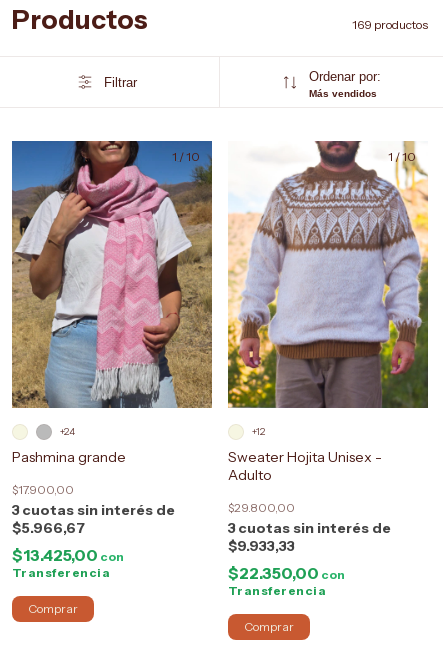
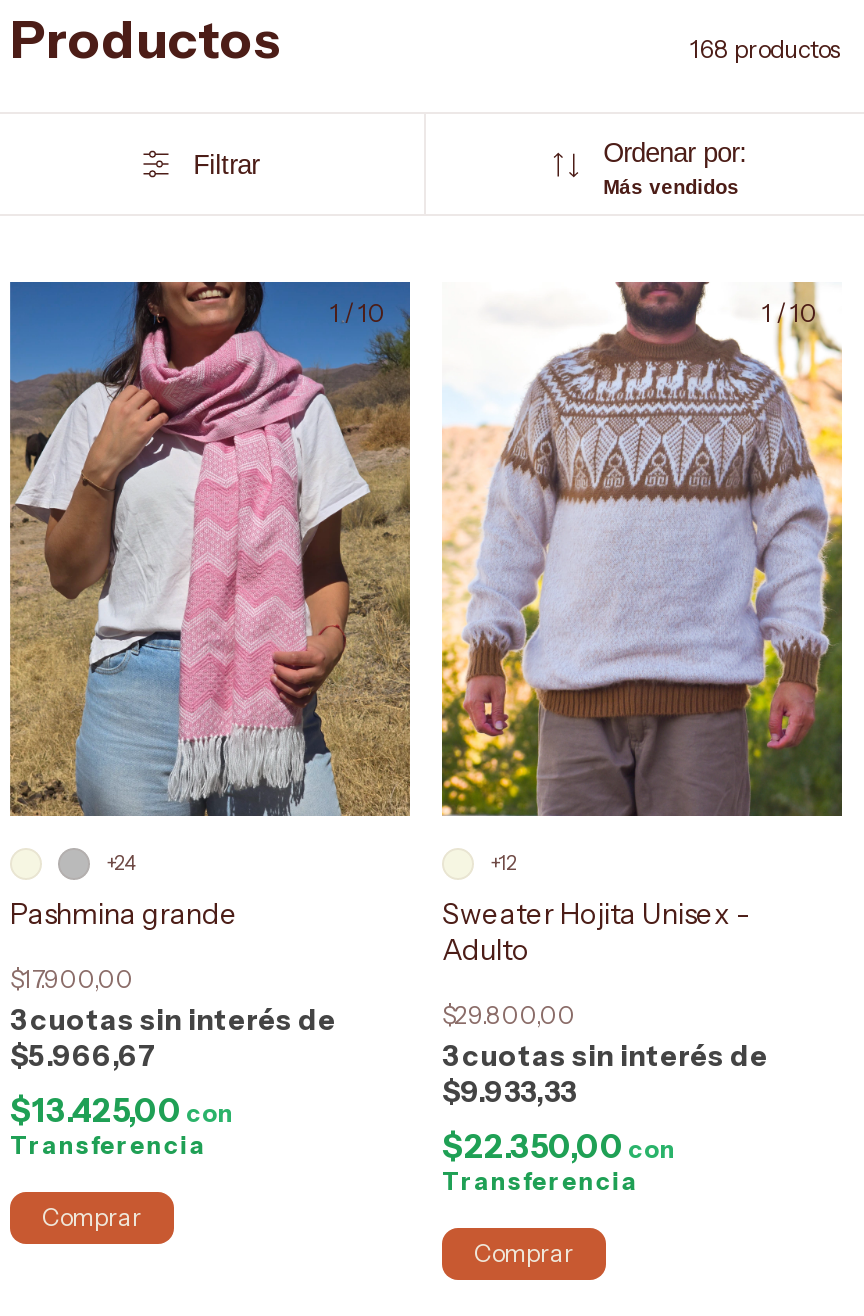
[352,17,428,32] 169 productos -> [690,35,842,65] 168 productos

